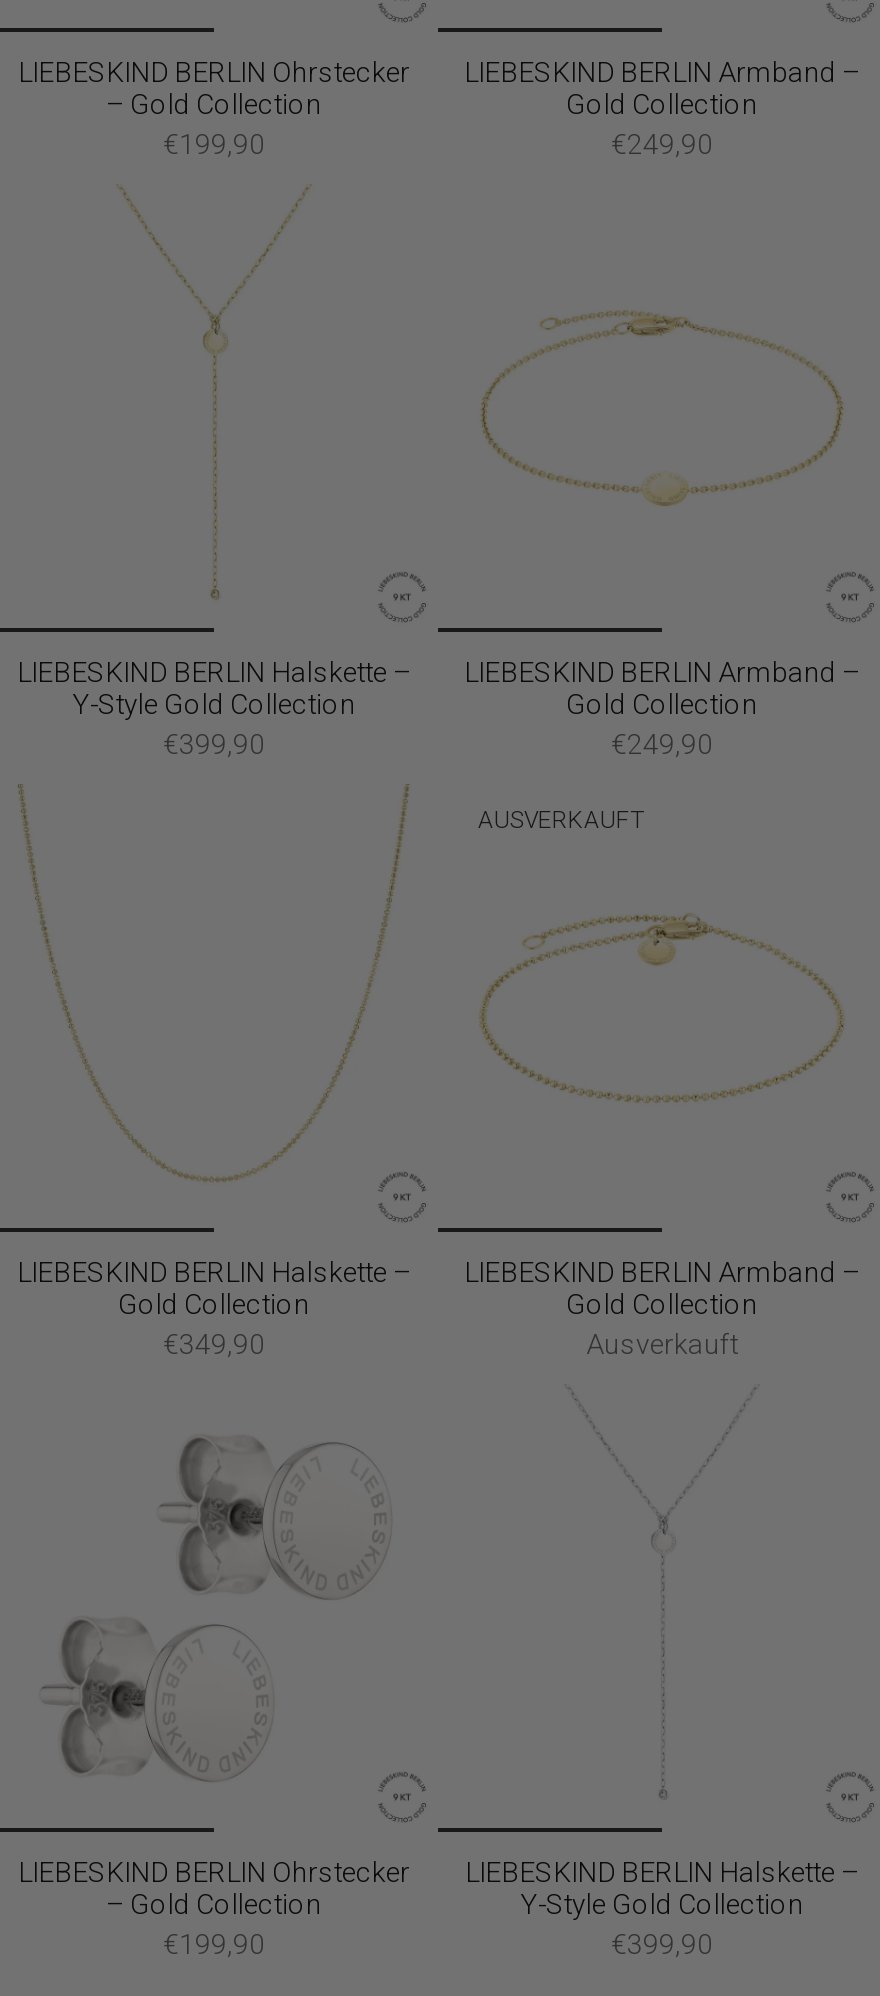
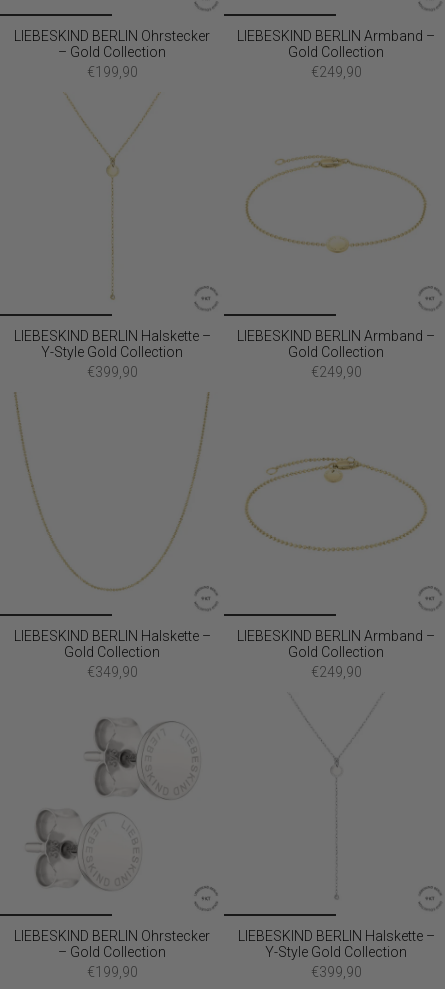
[478,805,644,833] AUSVERKAUFT -> none
[586,1327,738,1359] Ausverkauft -> [310,664,361,680] €249,90

